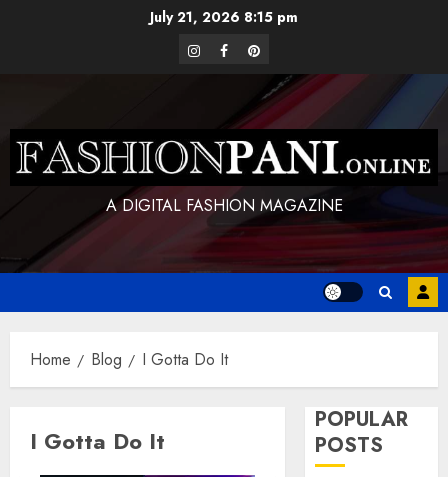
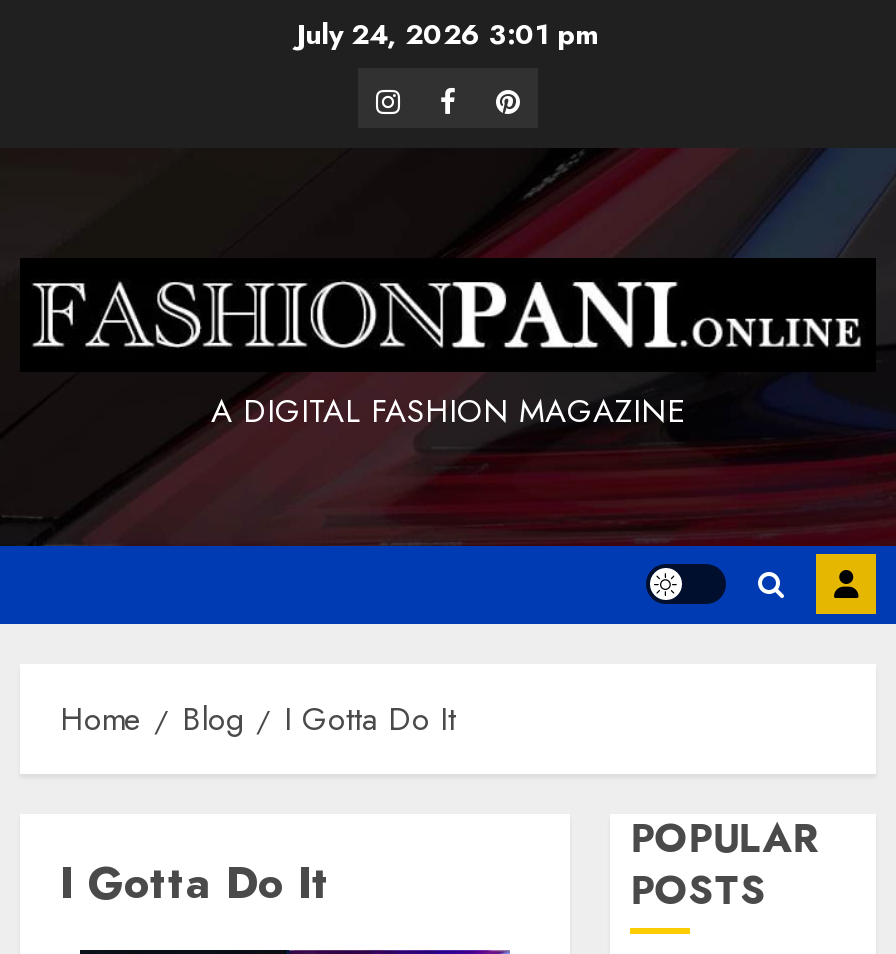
[150,7,298,27] July 21, 2026 8:15 pm -> [297,14,599,54] July 24, 2026 3:01 pm

